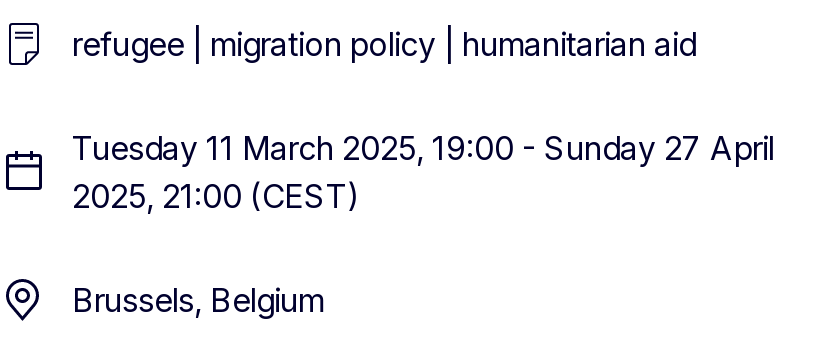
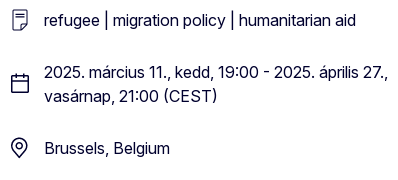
[72,128,774,216] Tuesday 11 March 2025, 19:00 - Sunday 27 April | 2025, 21:00 (CEST) -> [44,62,388,106] 2025. március 11., kedd, 19:00 - 2025. április 27., | vasárnap, 21:00 (CEST)

